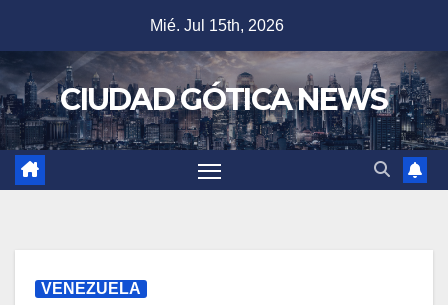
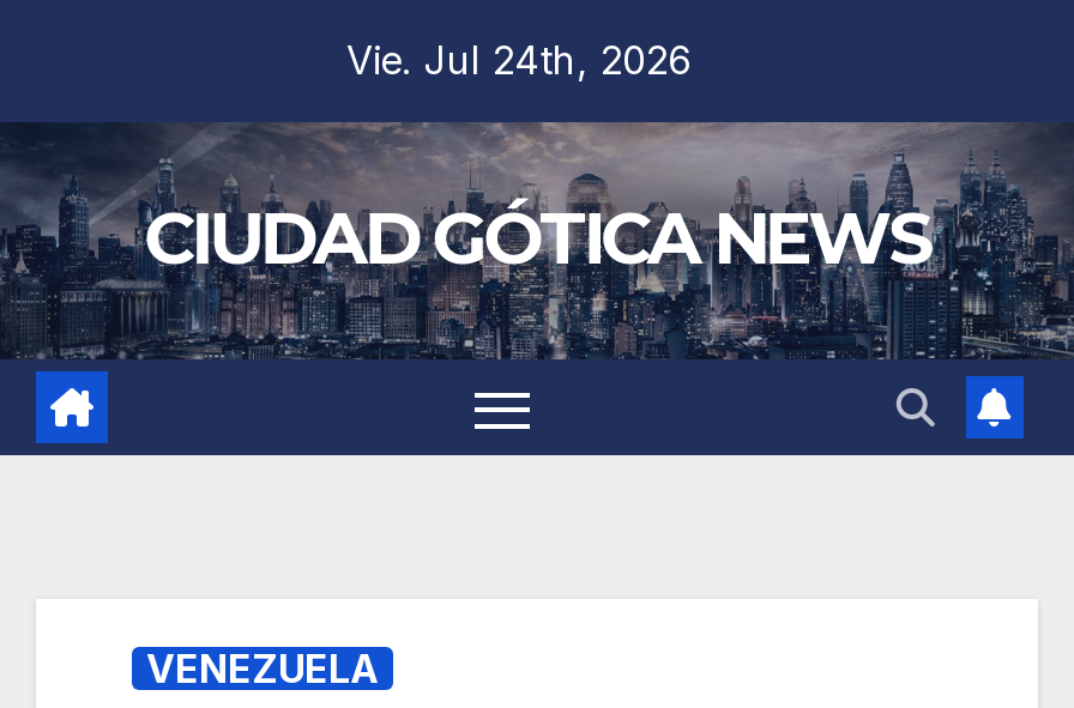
[149,17,283,34] Mié. Jul 15th, 2026 -> [346,36,692,84] Vie. Jul 24th, 2026

